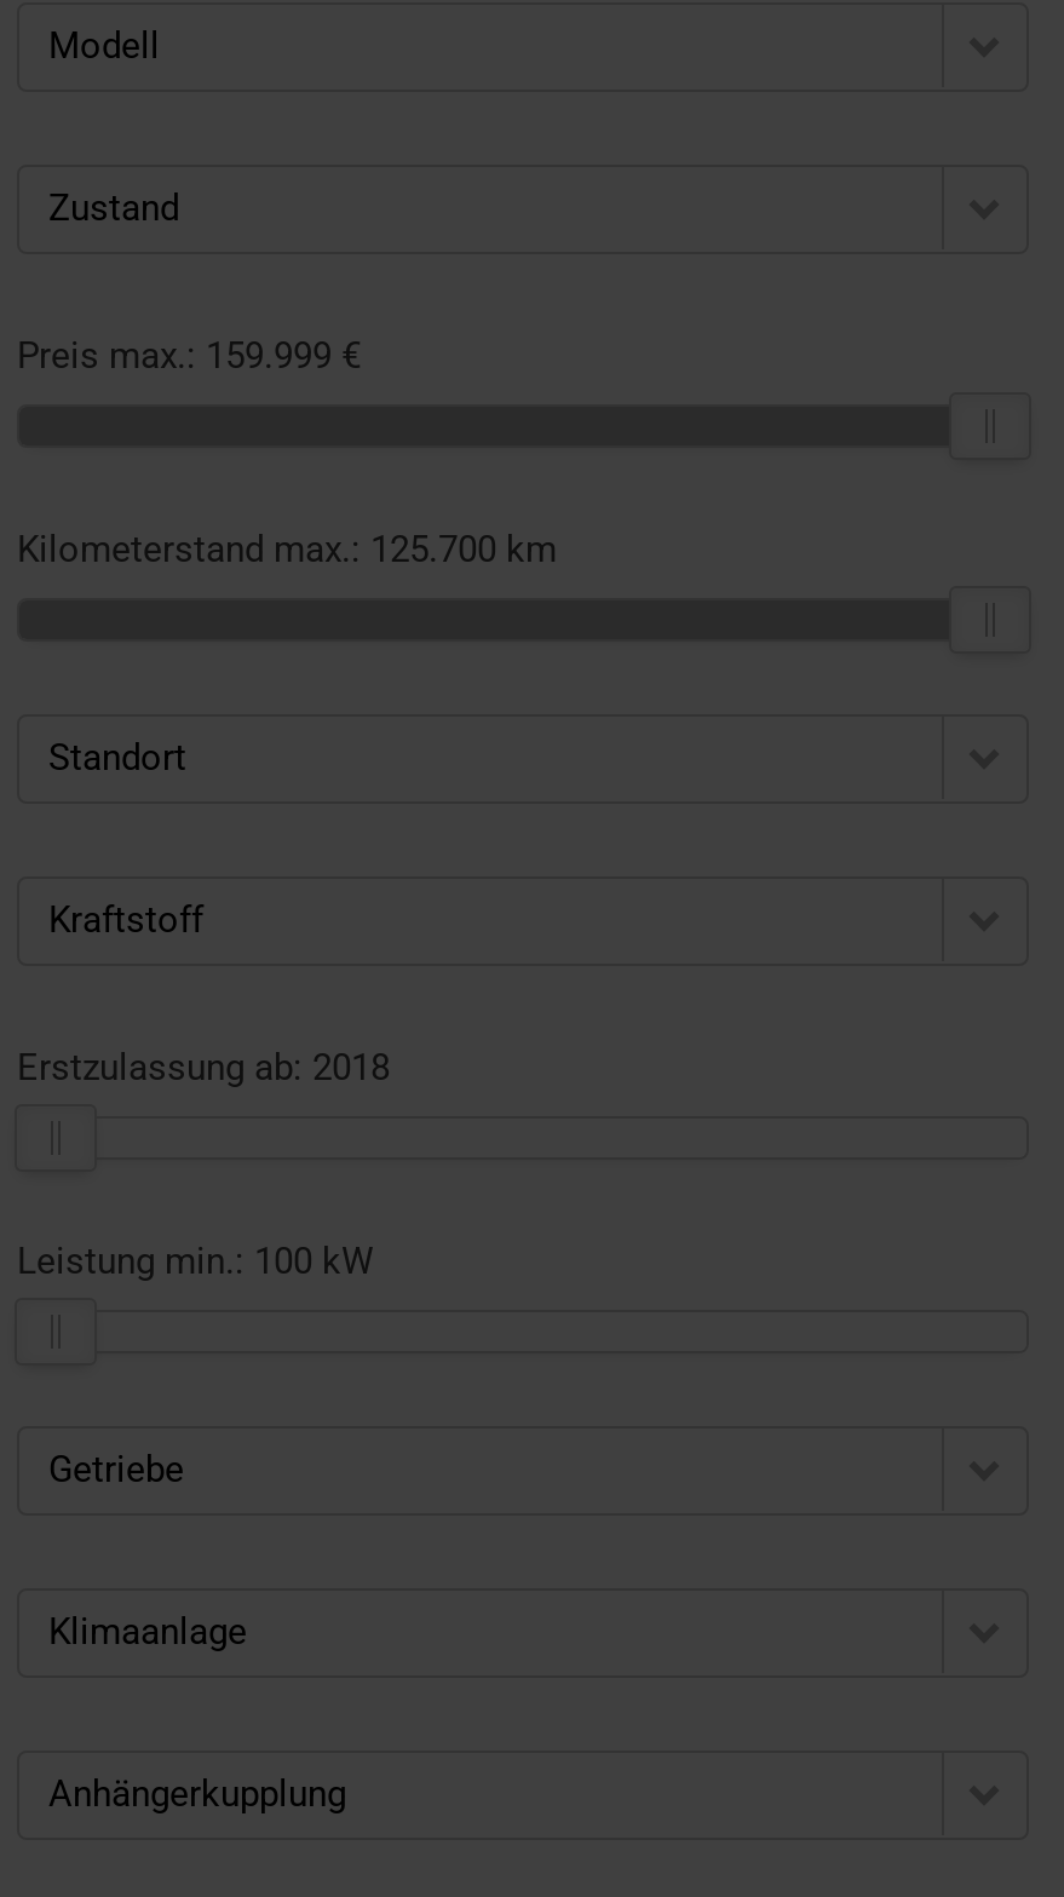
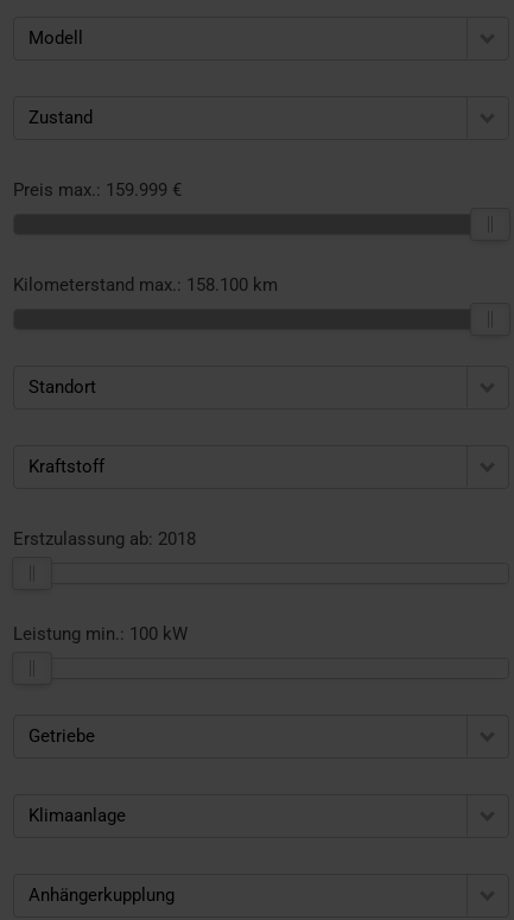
[17,528,557,571] Kilometerstand max.: 125.700 km -> [13,274,278,296] Kilometerstand max.: 158.100 km

